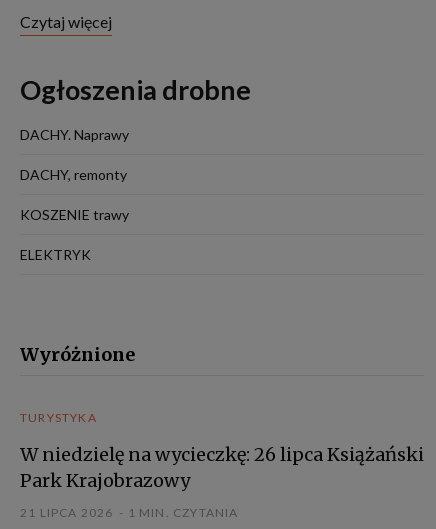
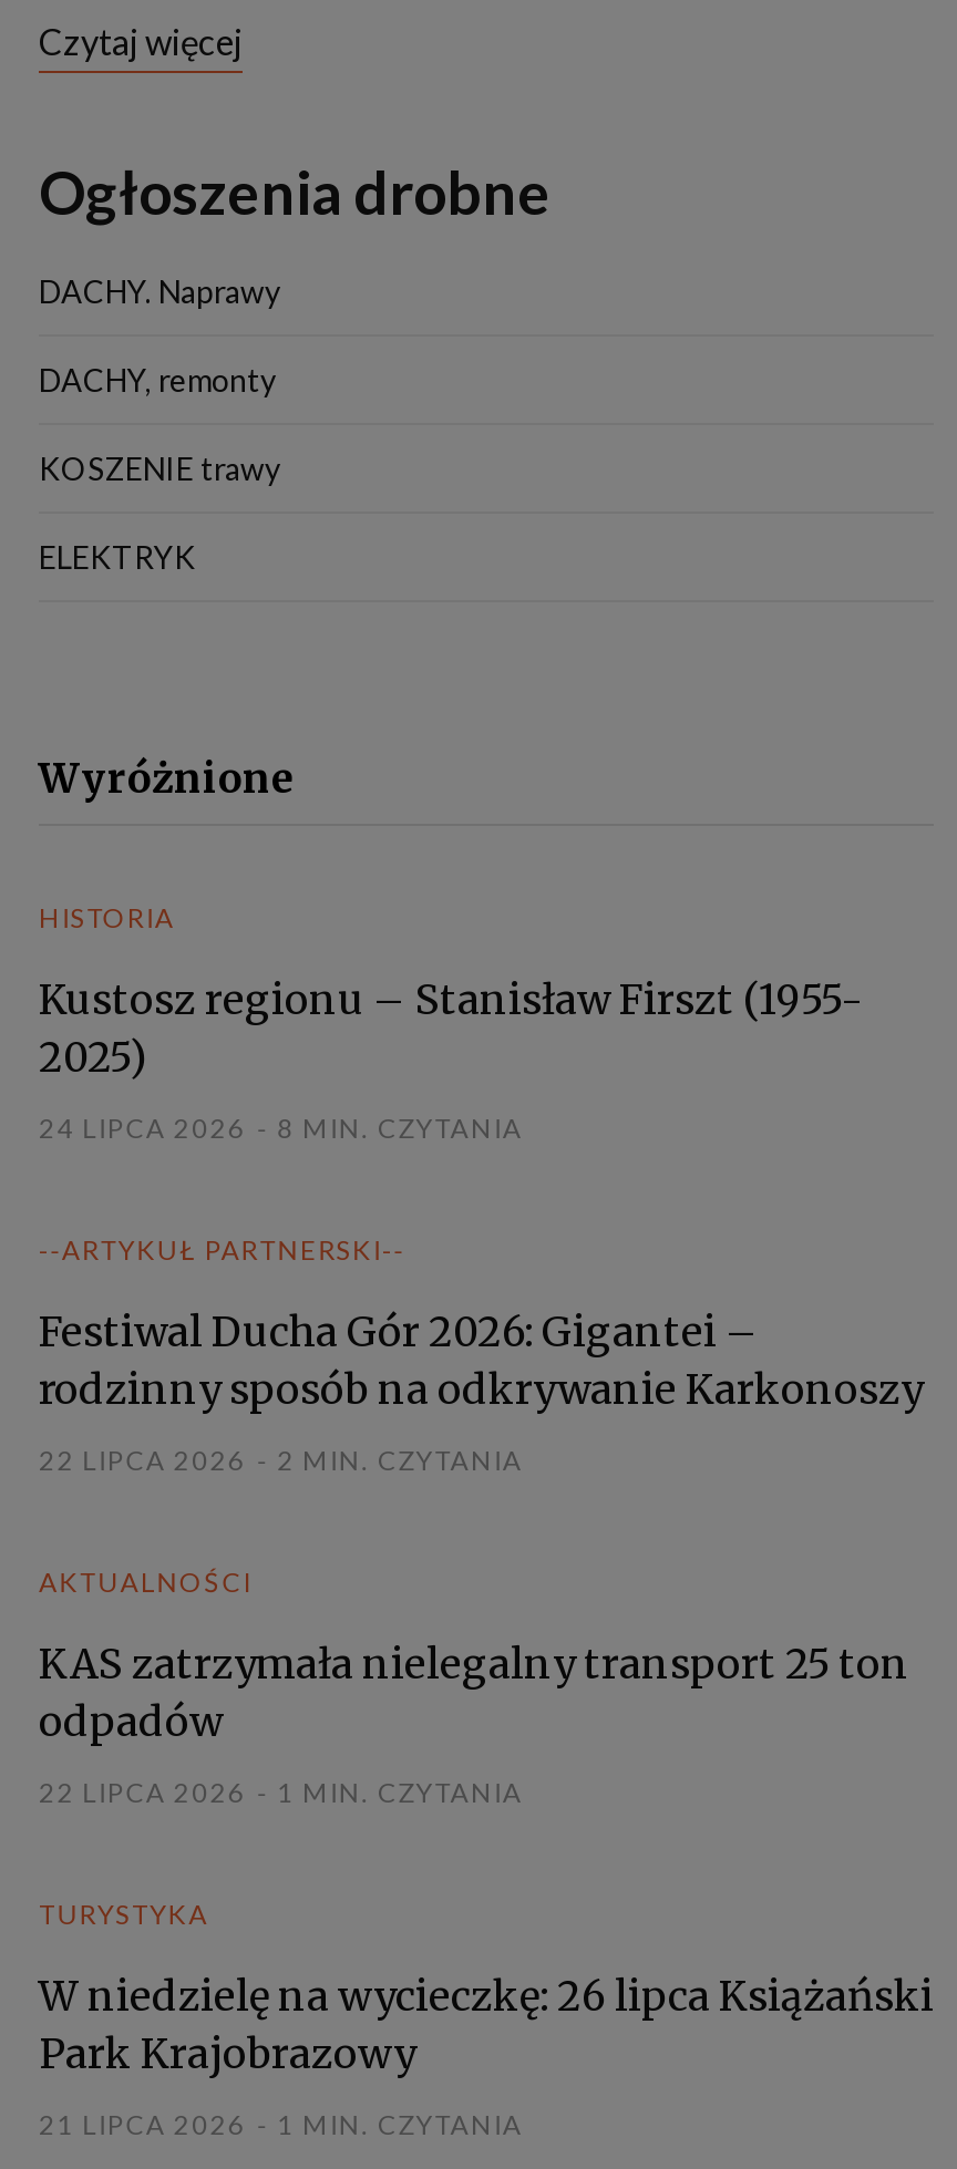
none -> [39,900,865,1144] HISTORIA | Kustosz regionu – Stanisław Firszt (1955- | 2025) | 24 LIPCA 2026 | 8 MIN. CZYTANIA
none -> [39,1232,923,1476] --ARTYKUŁ PARTNERSKI-- | Festiwal Ducha Gór 2026: Gigantei – | rodzinny sposób na odkrywanie Karkonoszy | 22 LIPCA 2026 | 2 MIN. CZYTANIA
none -> [39,1564,909,1808] AKTUALNOŚCI | KAS zatrzymała nielegalny transport 25 ton | odpadów | 22 LIPCA 2026 | 1 MIN. CZYTANIA

